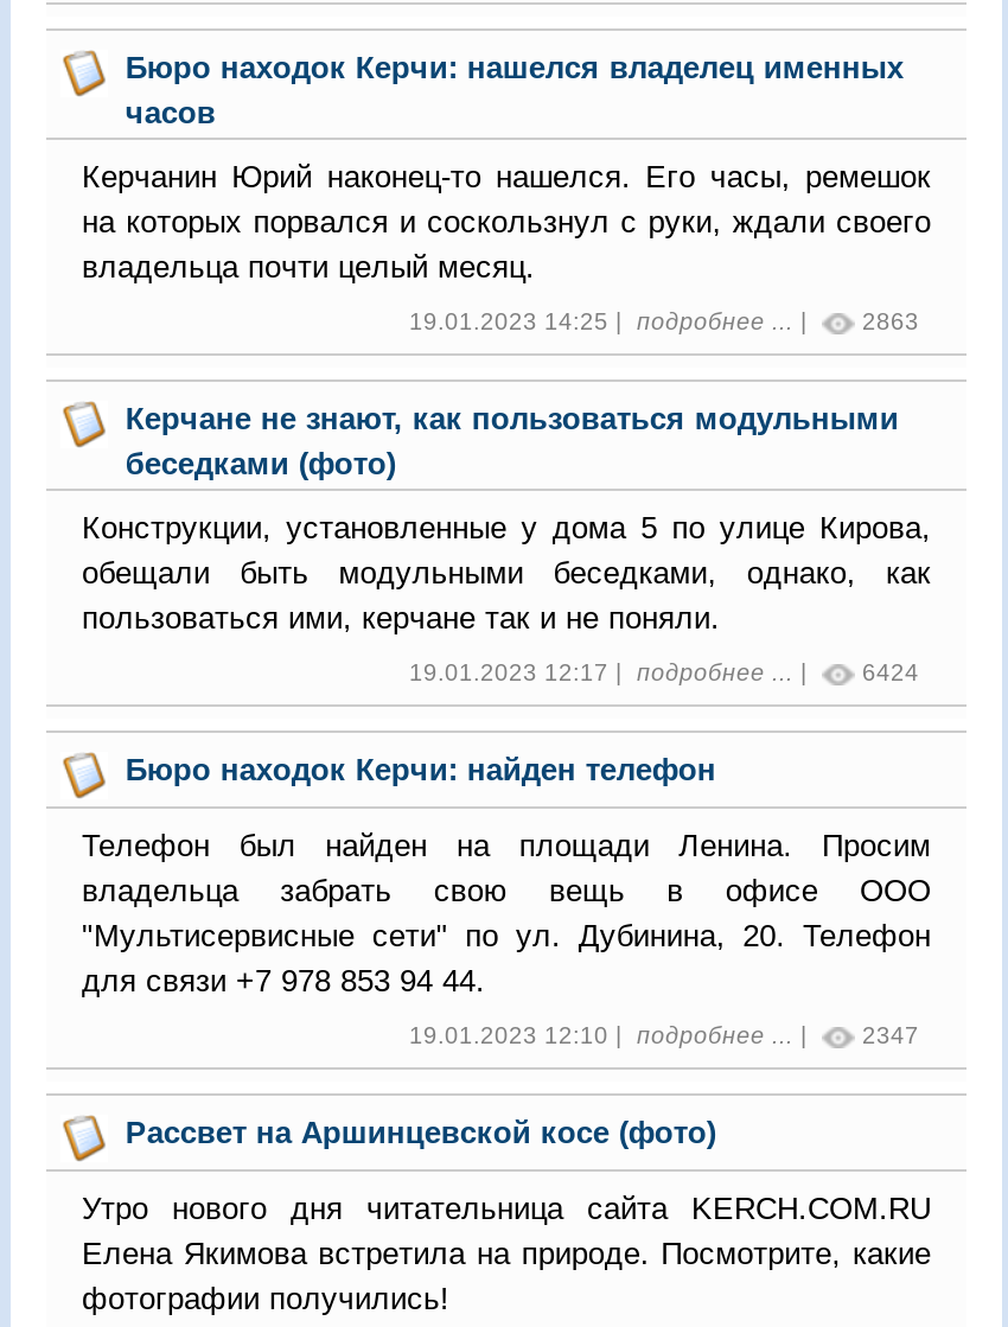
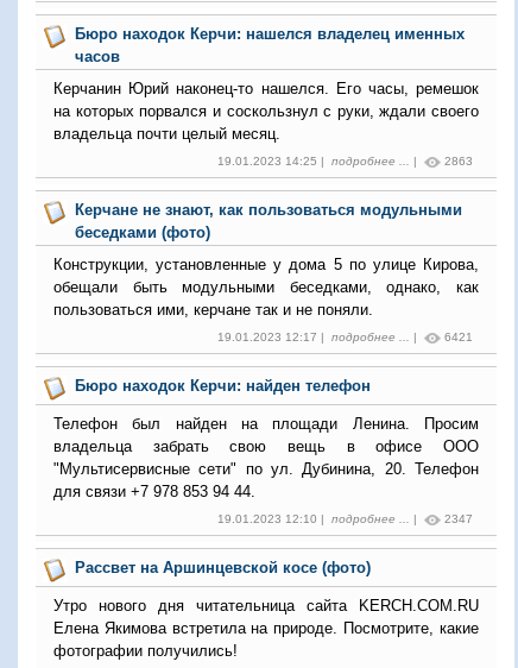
[855,659,919,685] 6424 -> [441,330,473,344] 6421

